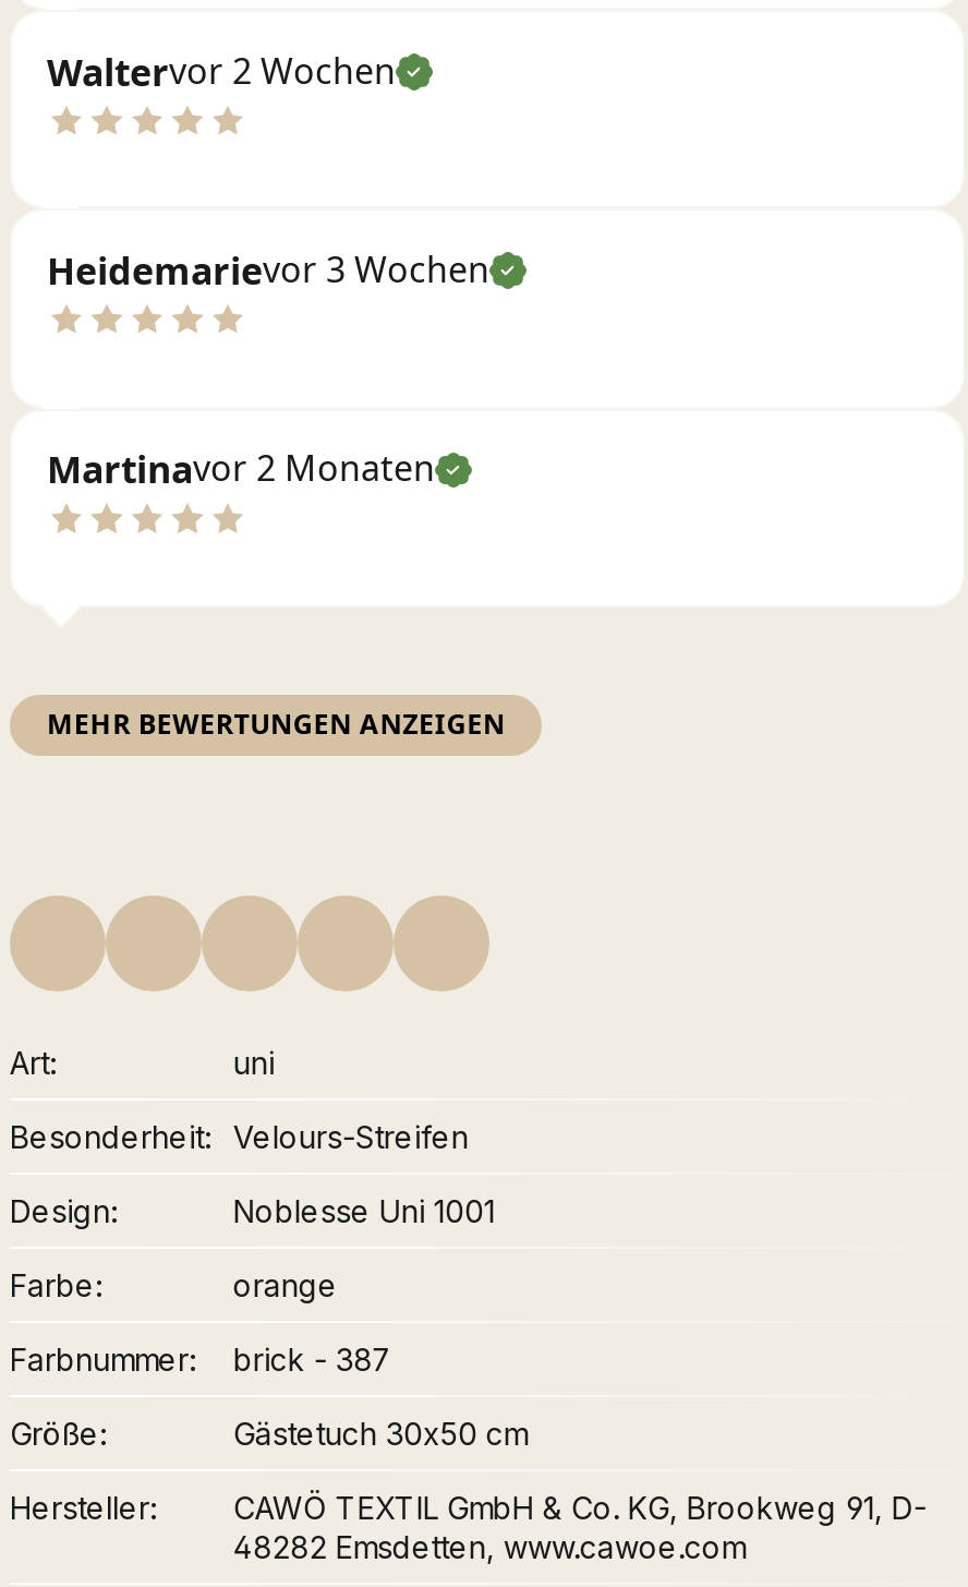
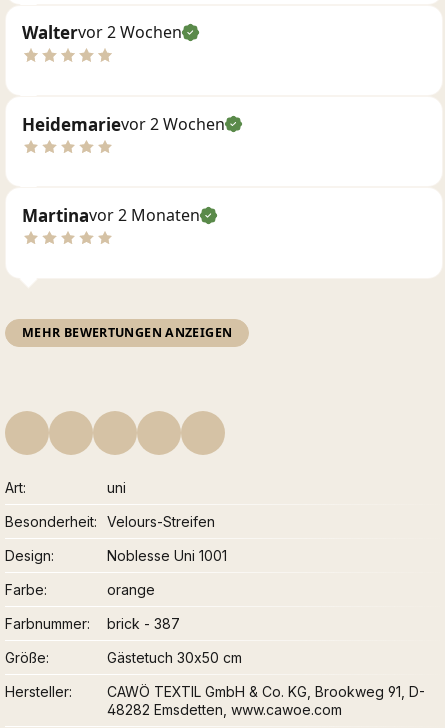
[47,245,489,296] Heidemarievor 3 Wochen -> [22,112,225,135] Heidemarievor 2 Wochen

